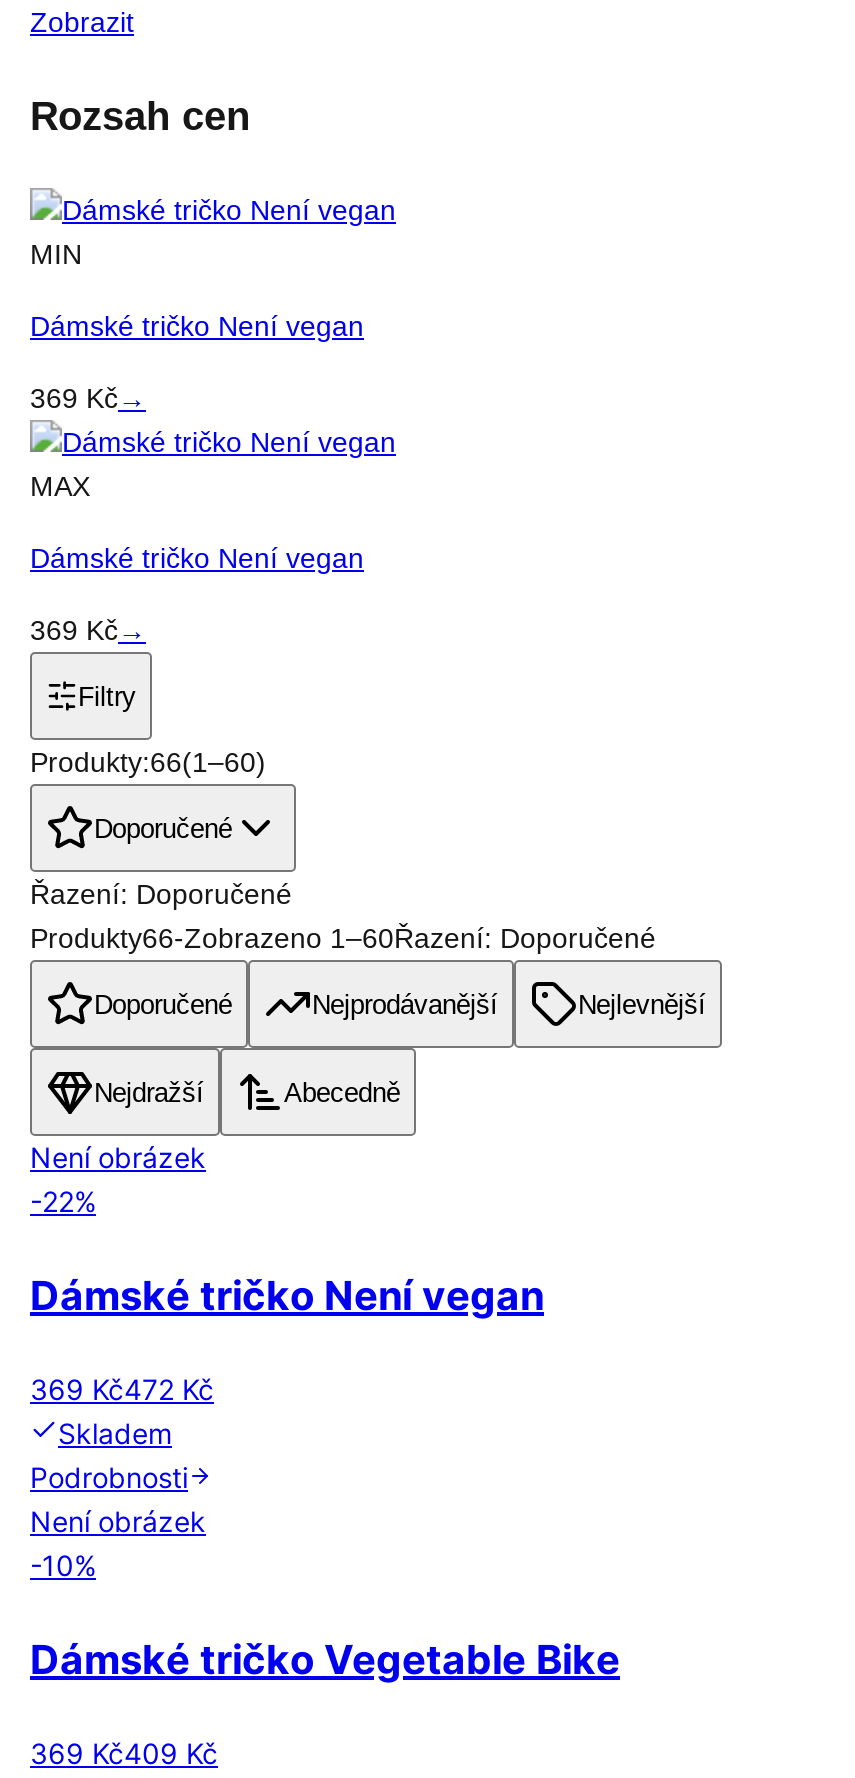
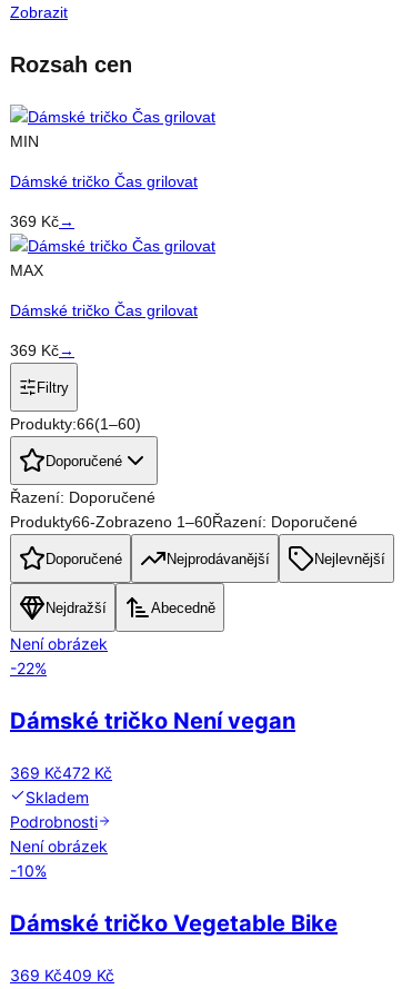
[30,311,364,343] Dámské tričko Není vegan -> [10,173,198,191] Dámské tričko Čas grilovat
[30,543,364,575] Dámské tričko Není vegan -> [10,302,198,320] Dámské tričko Čas grilovat

